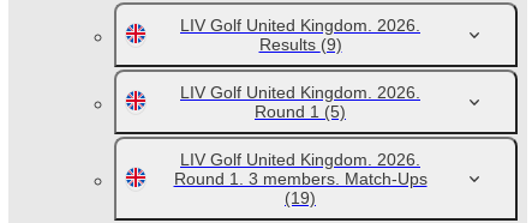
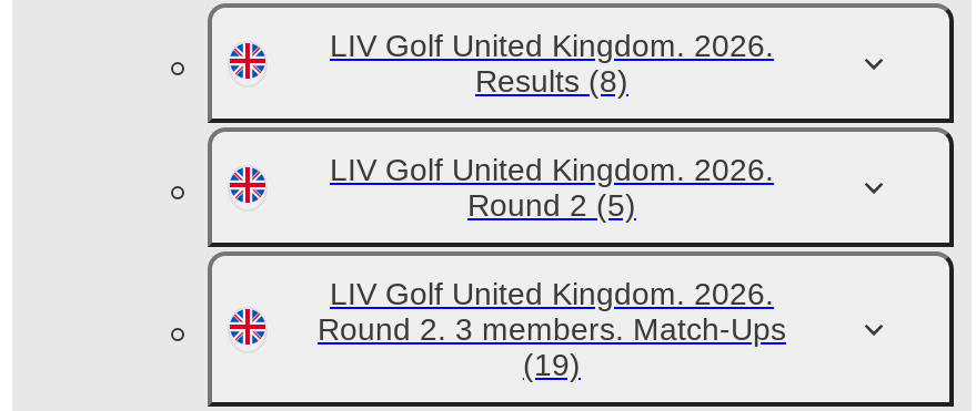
[259,35,342,54] Results (9) -> [475,63,628,99] Results (8)
[255,102,346,121] Round 1 (5) -> [467,187,636,223] Round 2 (5)
[174,169,427,188] Round 1. 3 members. Match-Ups -> [318,311,786,347] Round 2. 3 members. Match-Ups

